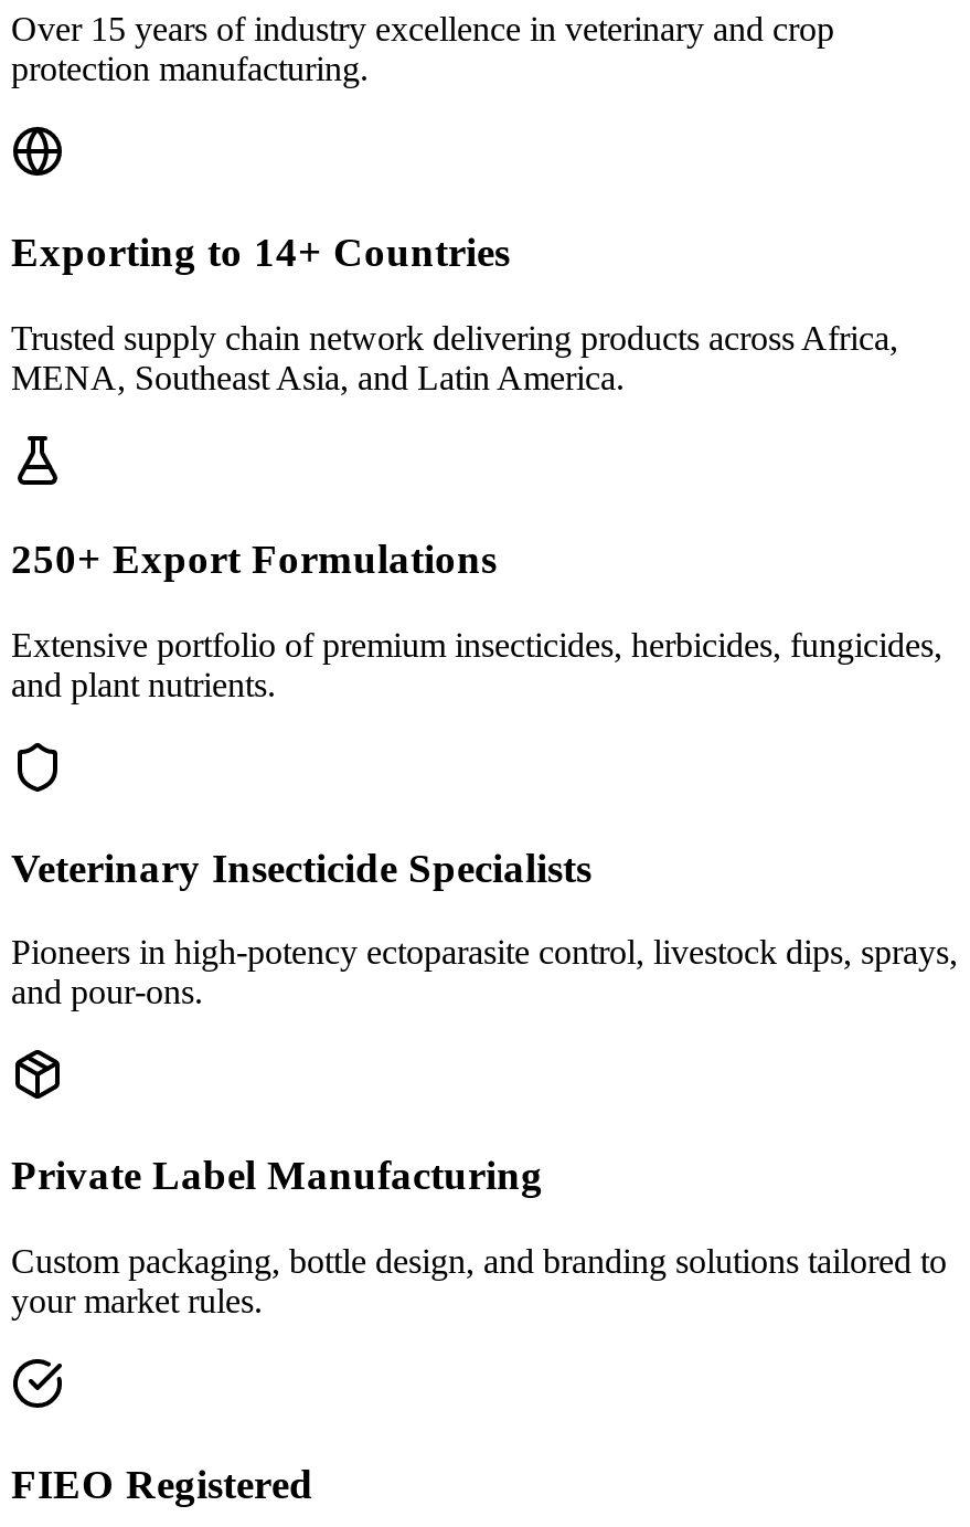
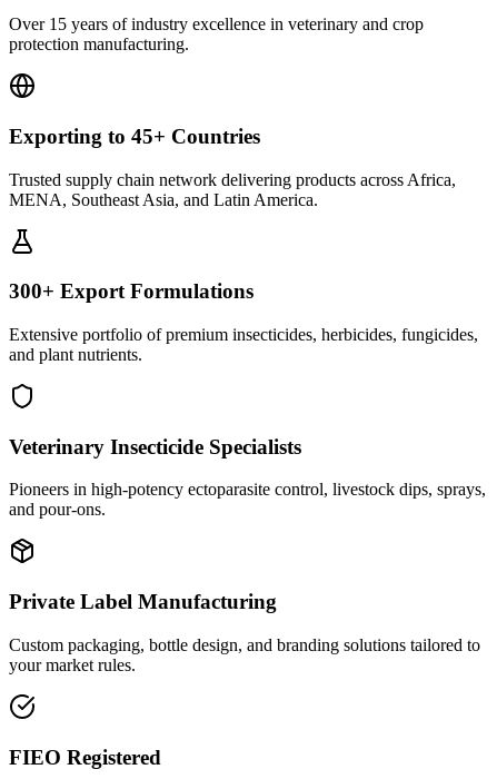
[11,228,510,274] Exporting to 14+ Countries -> [9,124,260,148] Exporting to 45+ Countries
[11,536,497,583] 250+ Export Formulations -> [9,280,254,303] 300+ Export Formulations

